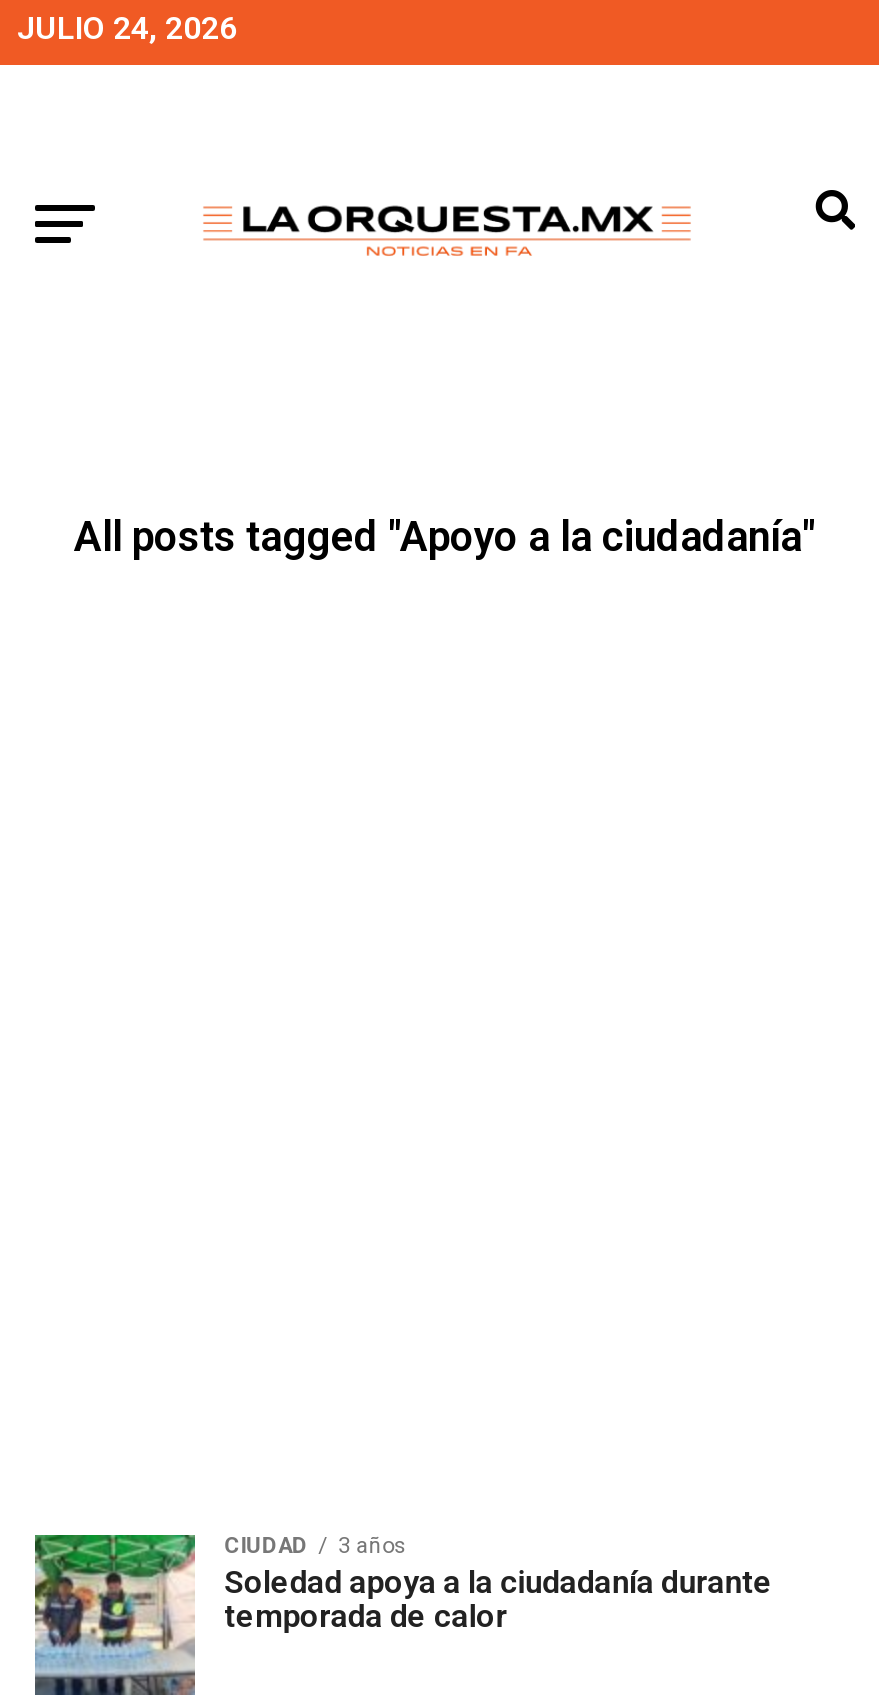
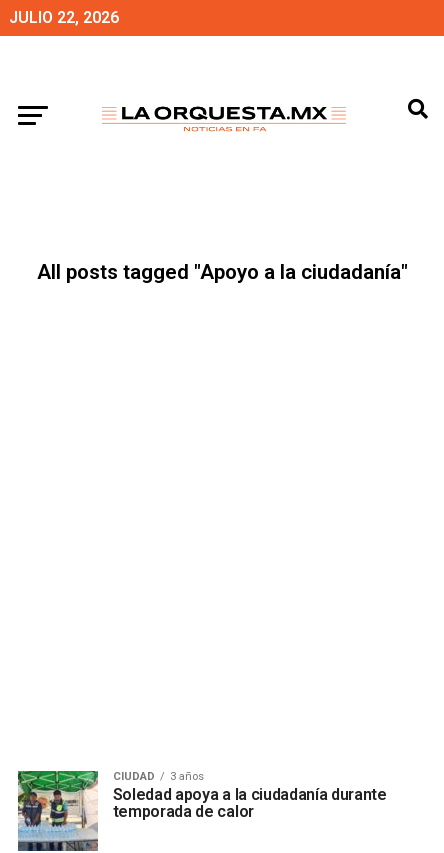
[17,9,237,47] JULIO 24, 2026 -> [9,8,119,27] JULIO 22, 2026

